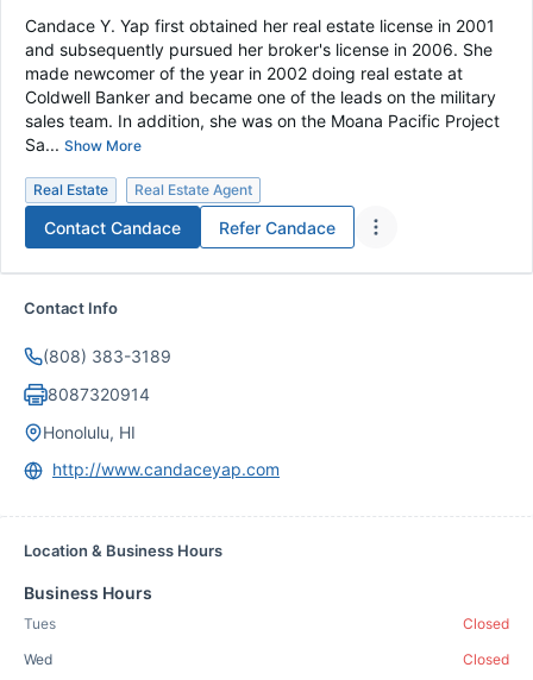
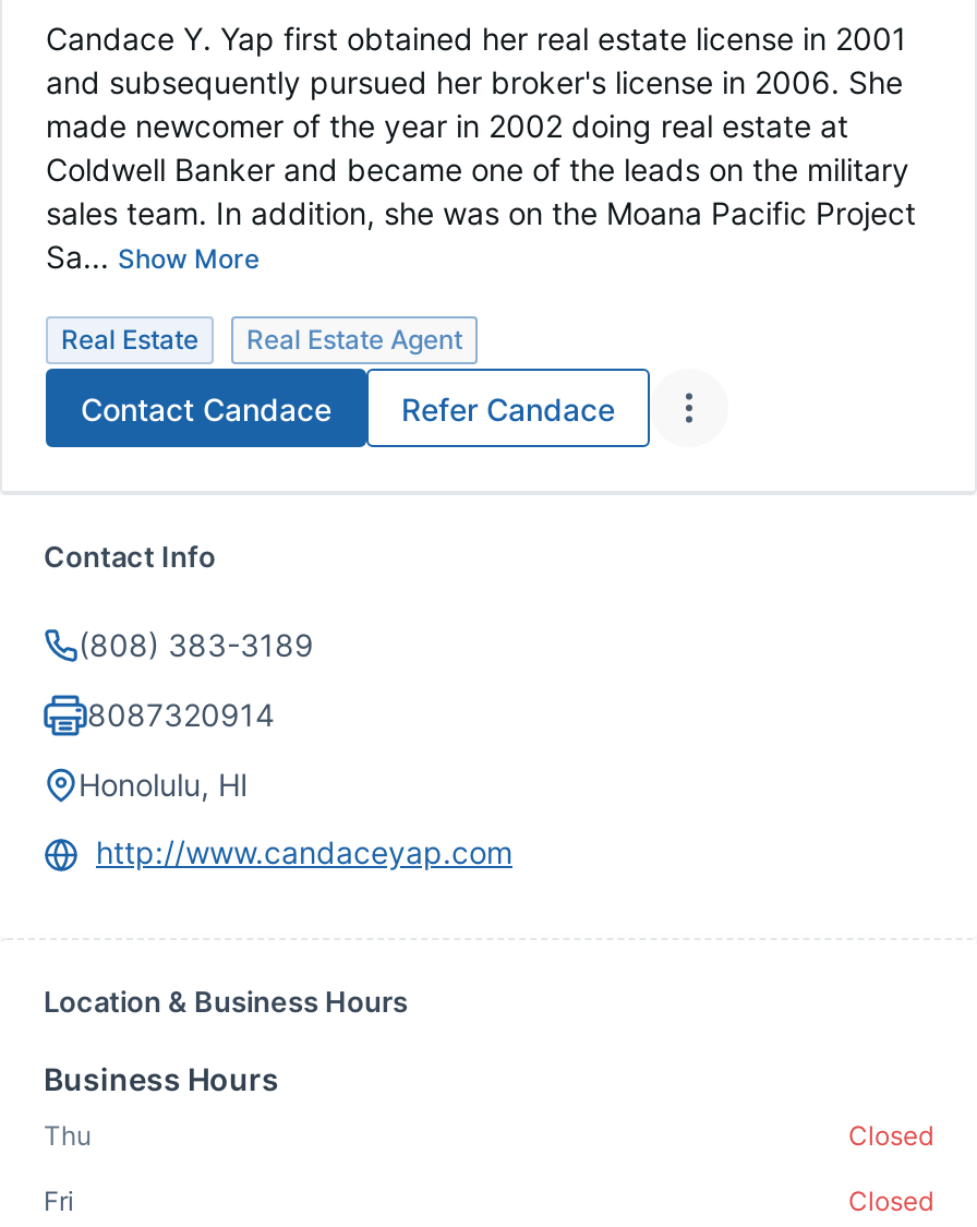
[24,615,56,632] Tues -> [44,1119,92,1152] Thu
[24,650,52,668] Wed -> [44,1184,74,1217] Fri

